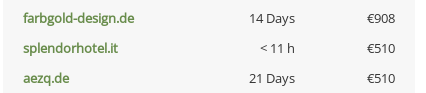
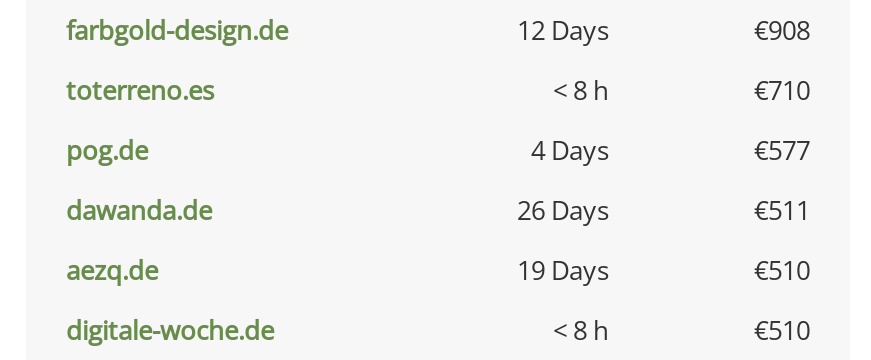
[248,9,294,27] 14 Days -> [517,12,609,48] 12 Days
[23,39,294,57] splendorhotel.it | < 11 h -> [66,72,810,288] toterreno.es | < 8 h | €710 | pog.de | 4 Days | €577 | dawanda.de | 26 Days | €511 | aezq.de | 19 Days
[23,69,294,87] aezq.de | 21 Days -> [66,312,609,348] digitale-woche.de | < 8 h

